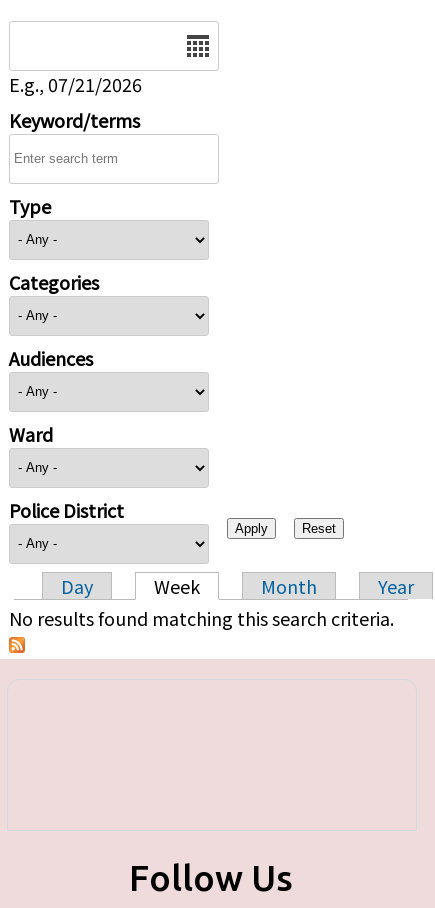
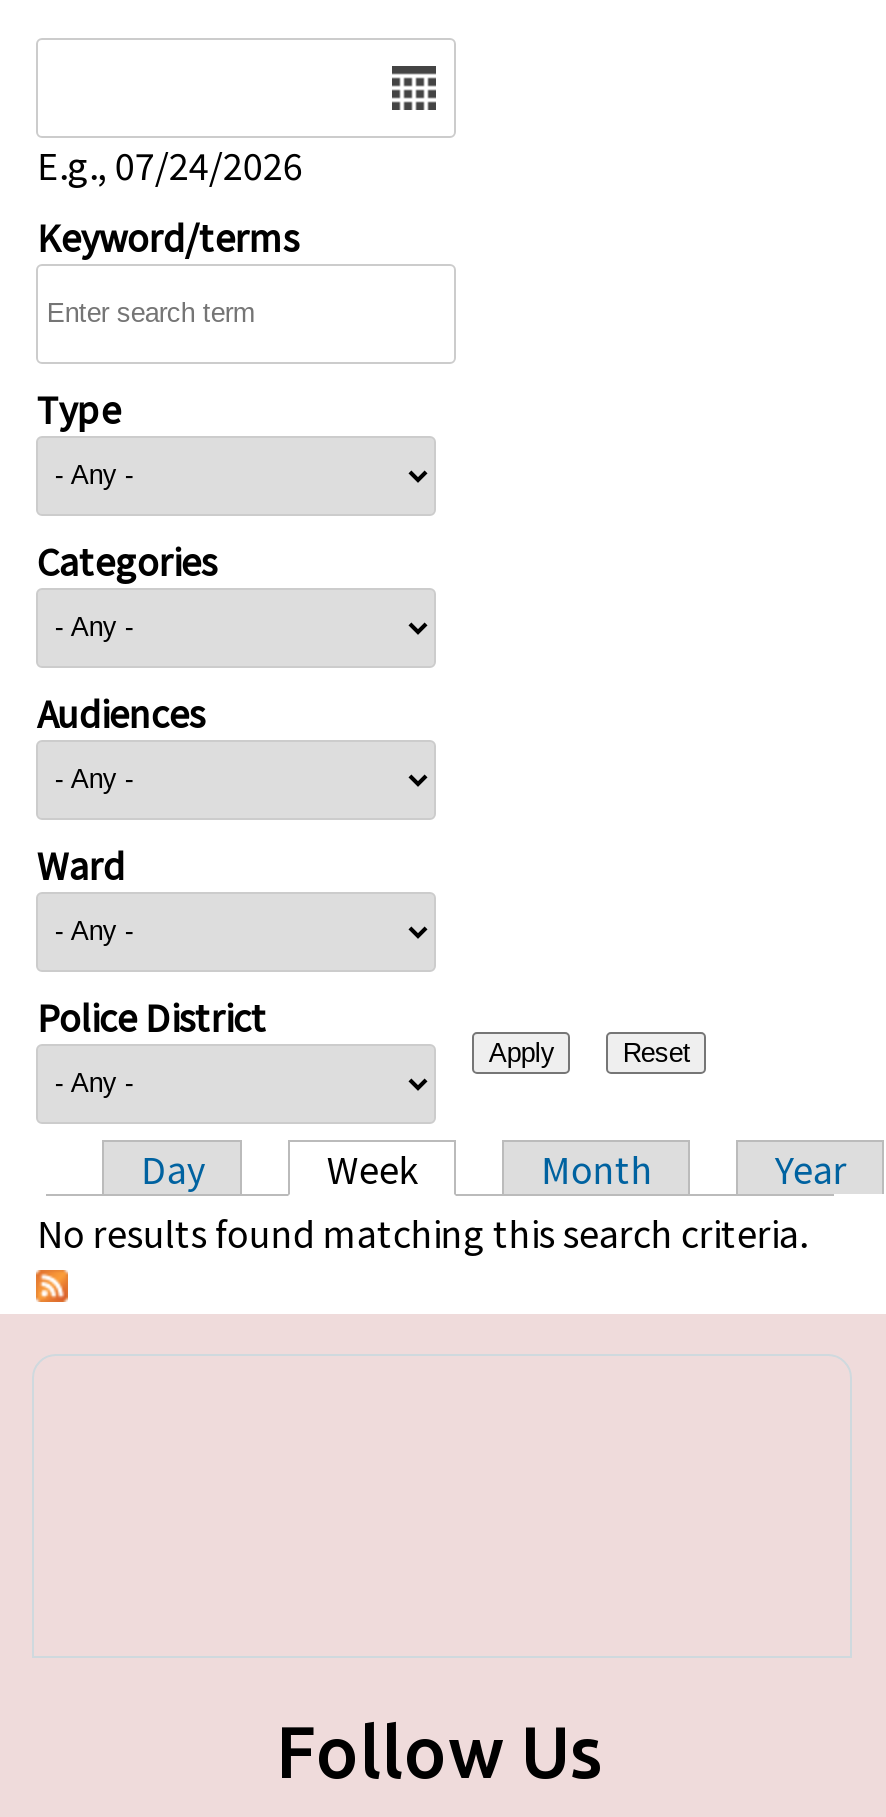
[9,70,142,96] E.g., 07/21/2026 -> [37,137,303,189] E.g., 07/24/2026

